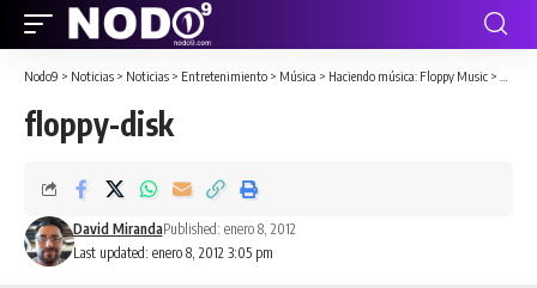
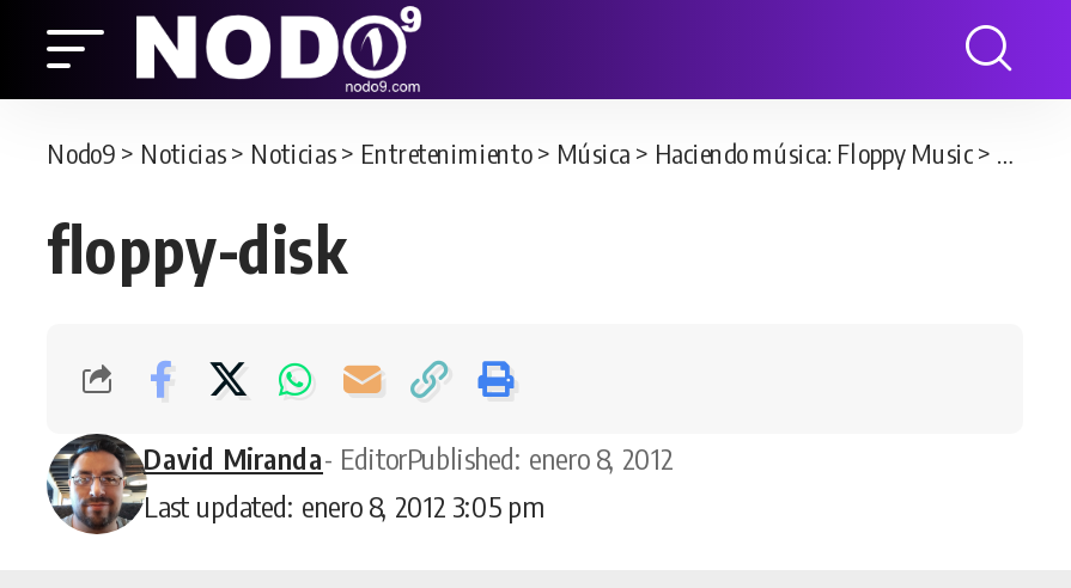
[73,220,295,238] David MirandaPublished: enero 8, 2012 -> [144,441,673,477] David Miranda- EditorPublished: enero 8, 2012

